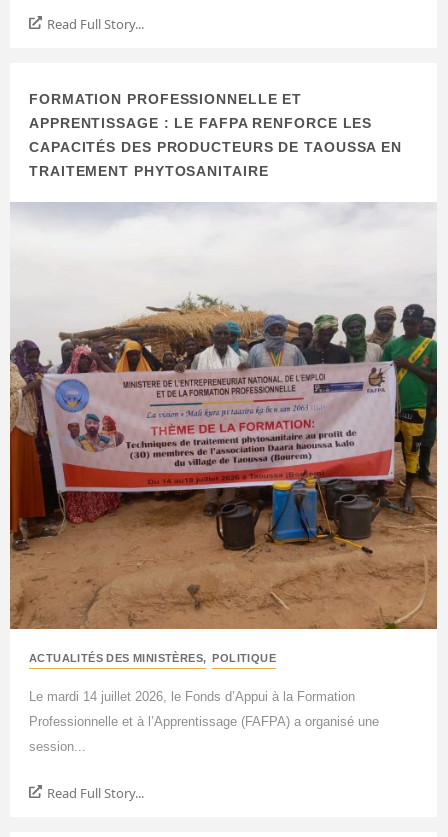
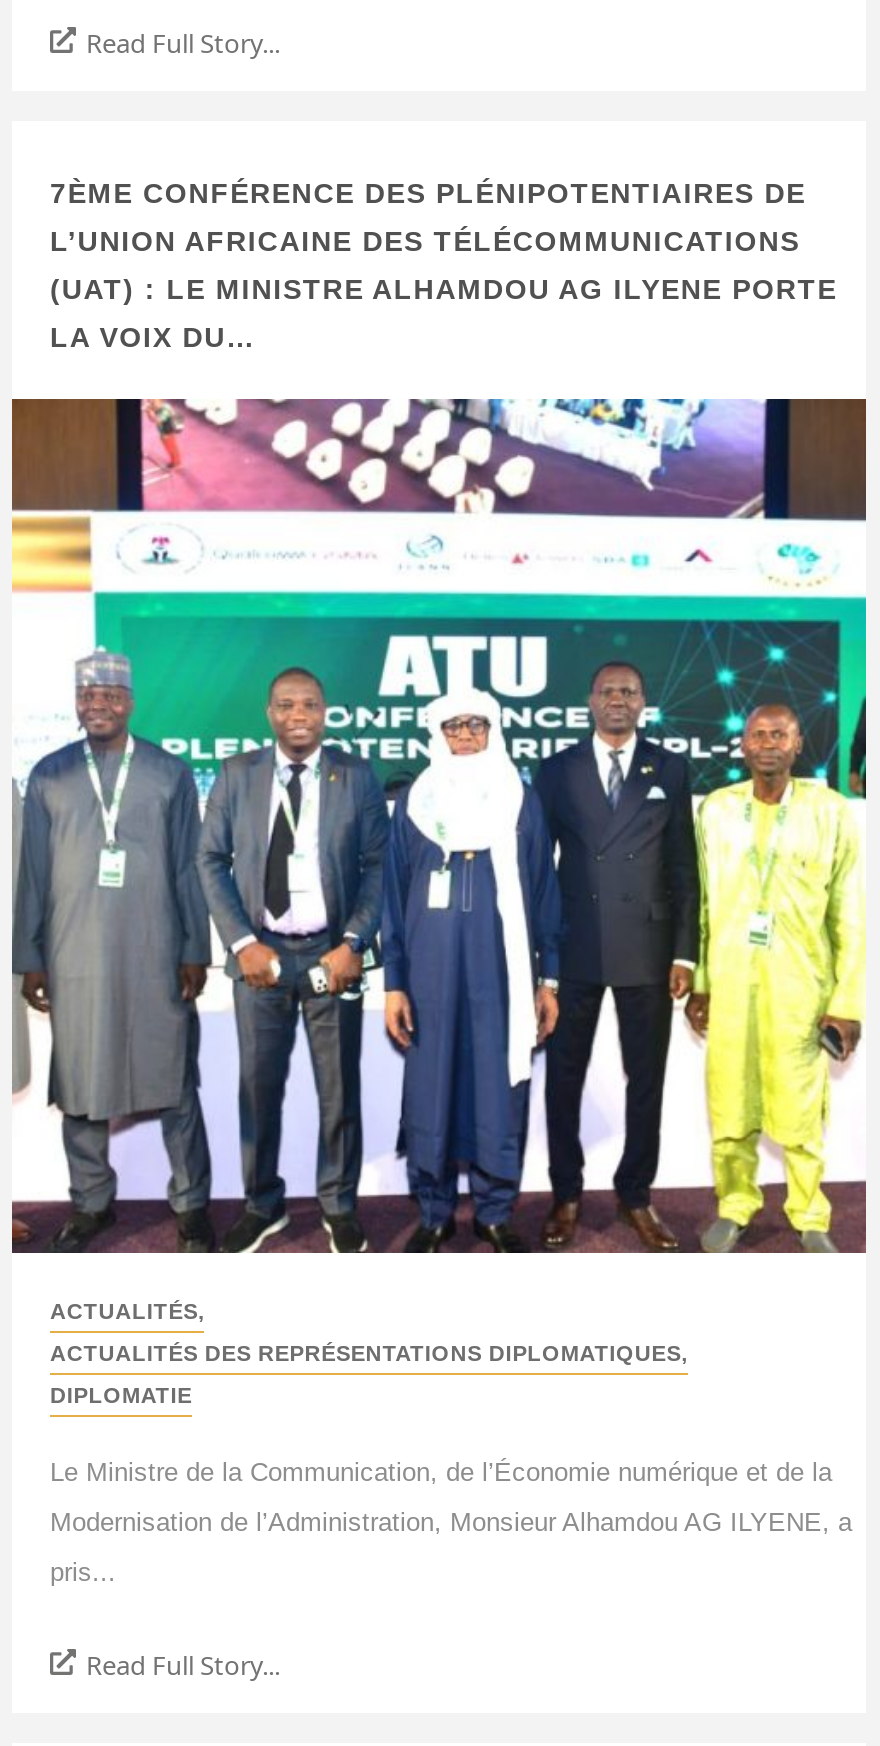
[29,91,402,179] FORMATION PROFESSIONNELLE ET | APPRENTISSAGE : LE FAFPA RENFORCE LES | CAPACITÉS DES PRODUCTEURS DE TAOUSSA EN | TRAITEMENT PHYTOSANITAIRE -> [50,177,837,353] 7ÈME CONFÉRENCE DES PLÉNIPOTENTIAIRES DE | L’UNION AFRICAINE DES TÉLÉCOMMUNICATIONS | (UAT) : LE MINISTRE ALHAMDOU AG ILYENE PORTE | LA VOIX DU…
[9,202,438,754] [image] | ACTUALITÉS DES MINISTÈRES, POLITIQUE | Le mardi 14 juillet 2026, le Fonds d’Appui à la Formation | Professionnelle et à l’Apprentissage (FAFPA) a organisé une | session... -> [10,397,868,1587] [image] | ACTUALITÉS, | ACTUALITÉS DES REPRÉSENTATIONS DIPLOMATIQUES, | DIPLOMATIE | Le Ministre de la Communication, de l’Économie numérique et de la | Modernisation de l’Administration, Monsieur Alhamdou AG ILYENE, a | pris...

